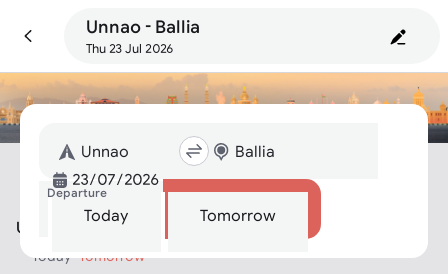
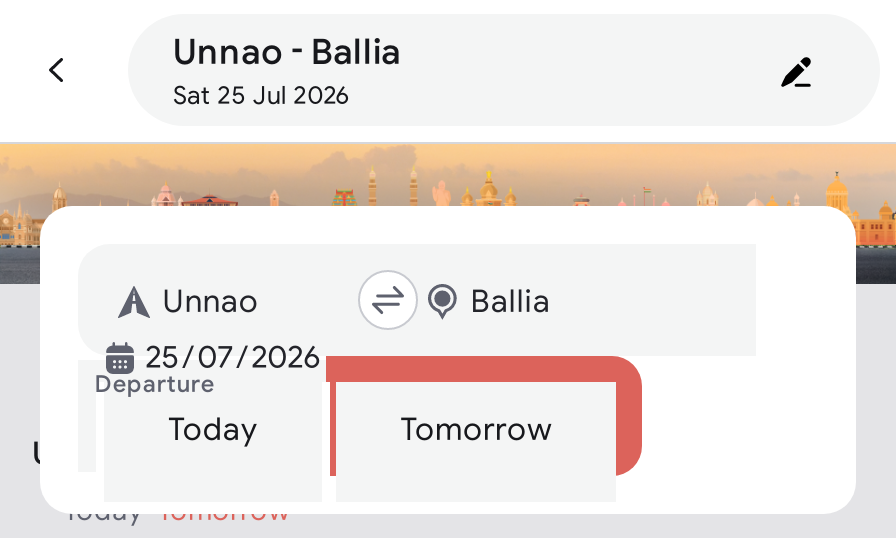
[86,41,174,56] Thu 23 Jul 2026 -> [173,80,351,110] Sat 25 Jul 2026

